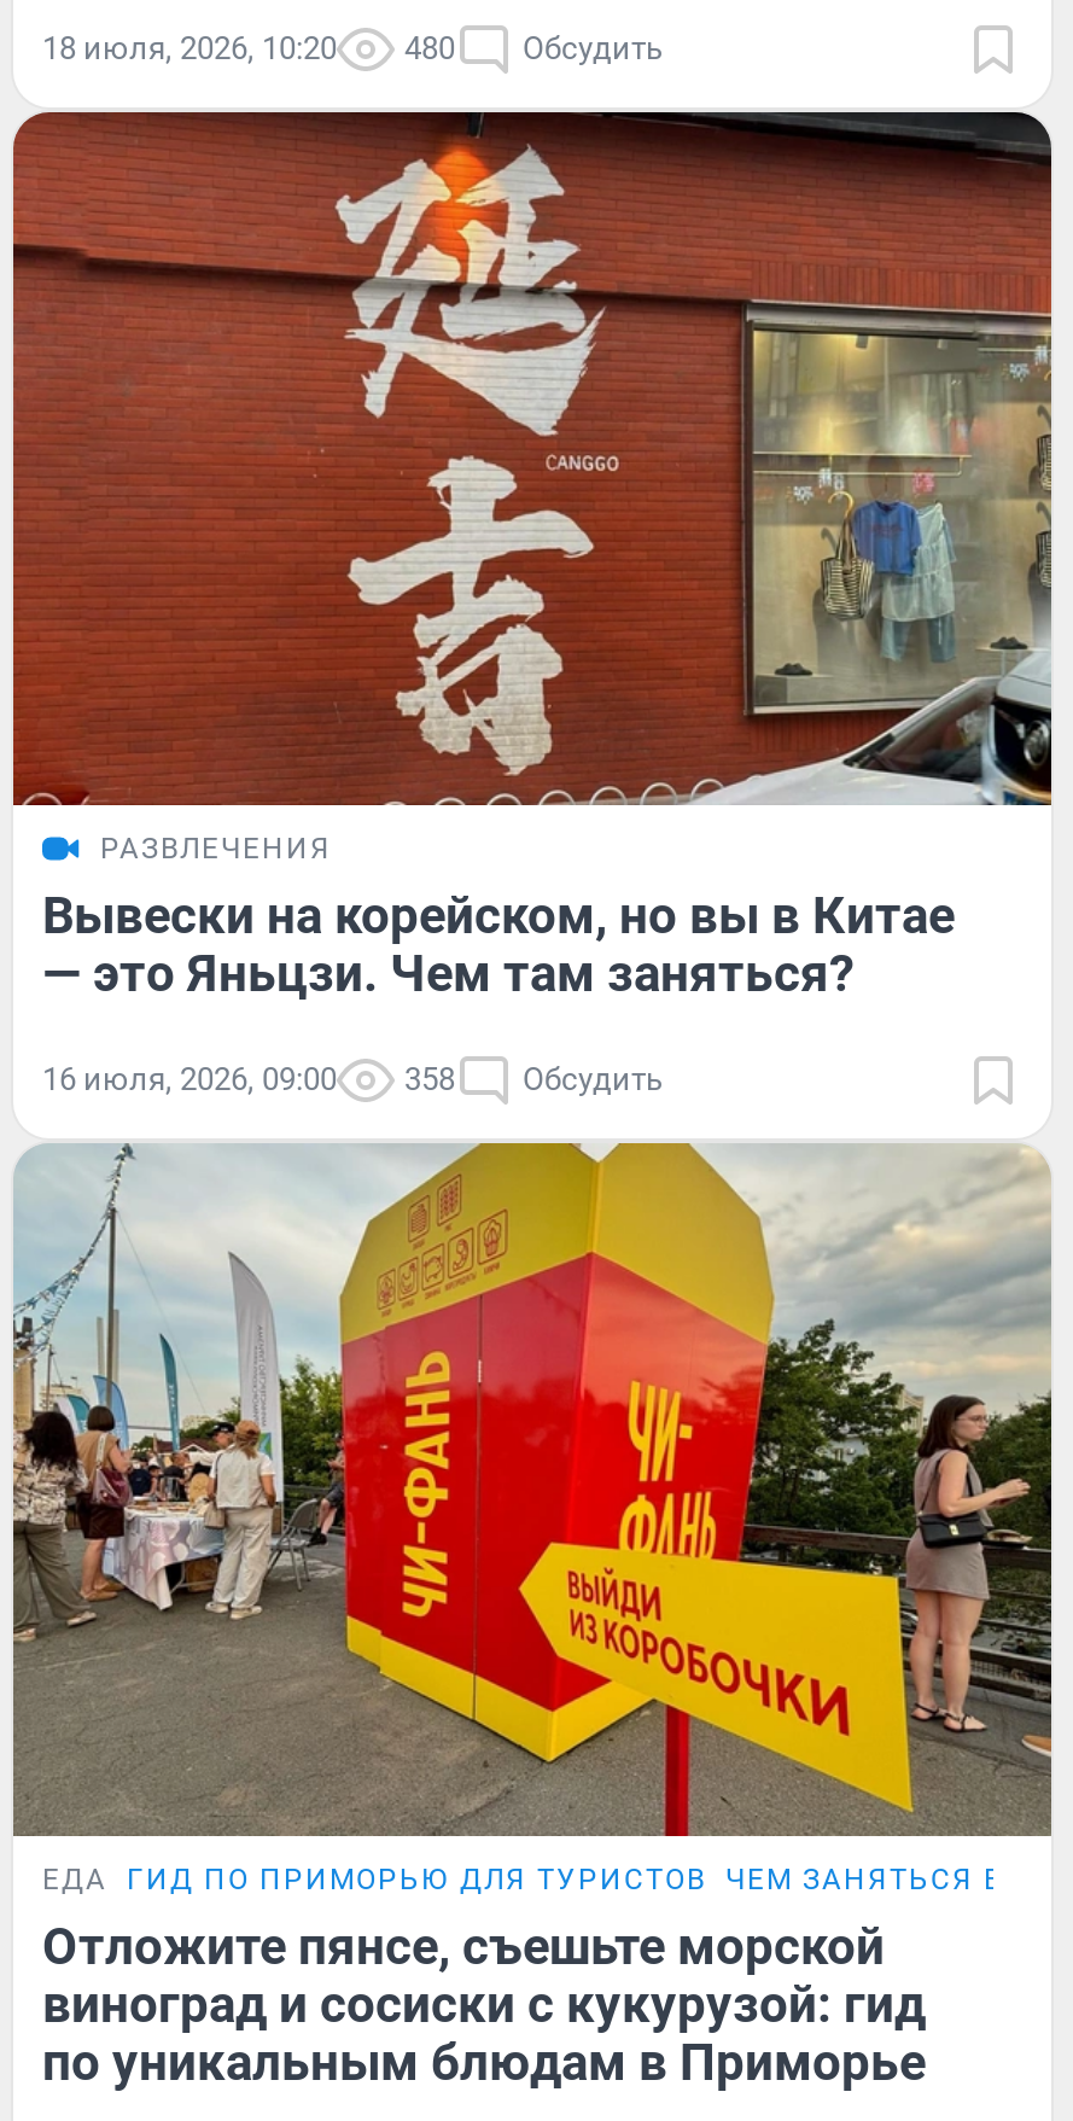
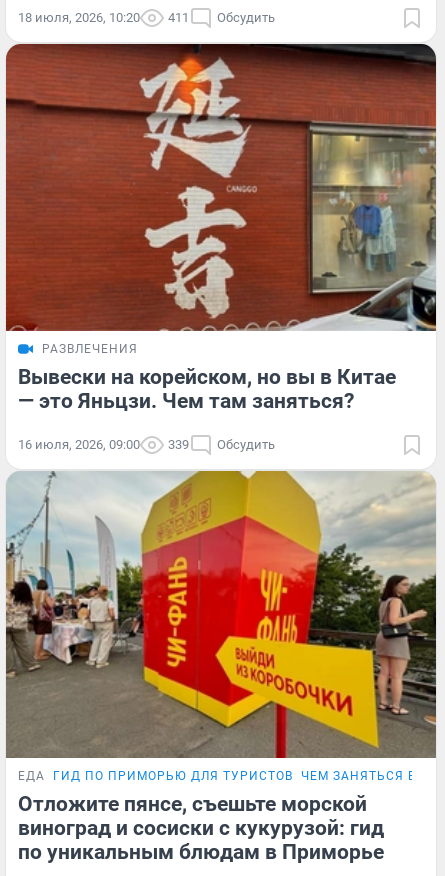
[42,31,663,67] 18 июля, 2026, 10:20 480 Обсудить -> [18,10,275,25] 18 июля, 2026, 10:20 411 Обсудить
[42,1061,663,1097] 16 июля, 2026, 09:00 358 Обсудить -> [18,437,275,452] 16 июля, 2026, 09:00 339 Обсудить

